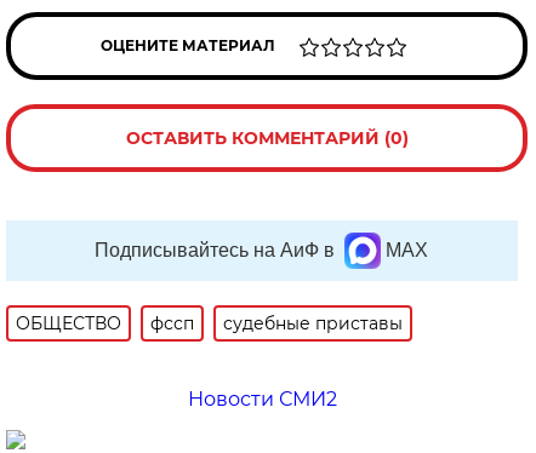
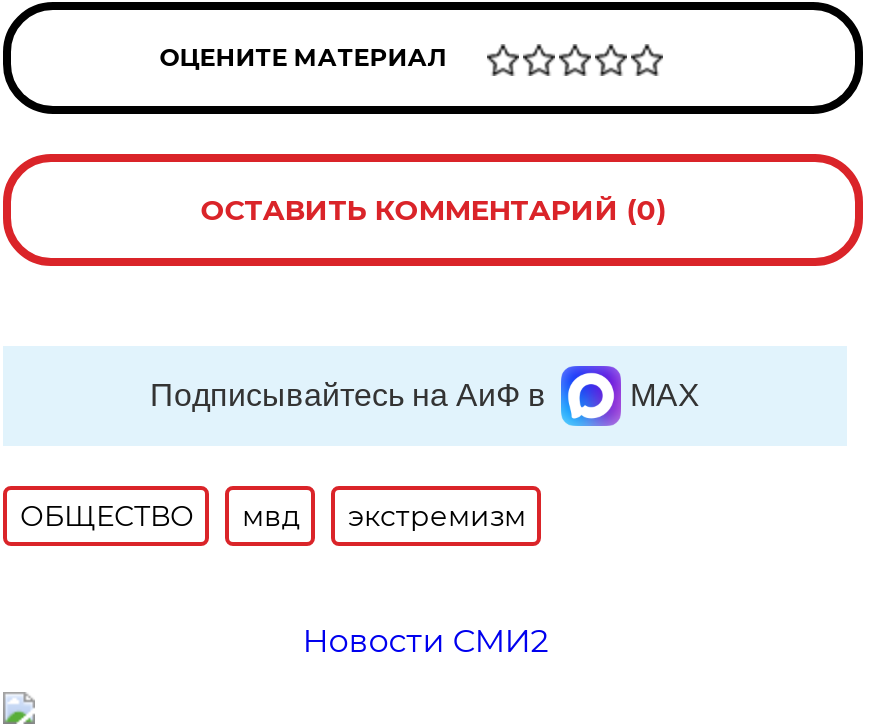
[151,313,403,335] фссп | судебные приставы -> [242,499,526,535] мвд | экстремизм

